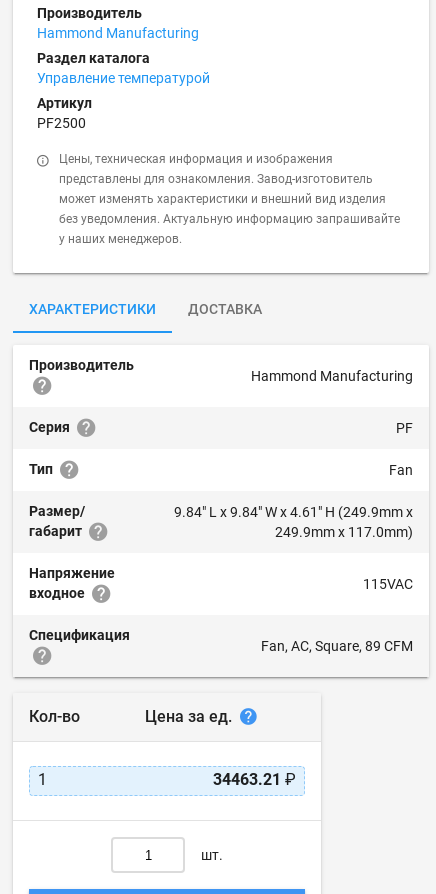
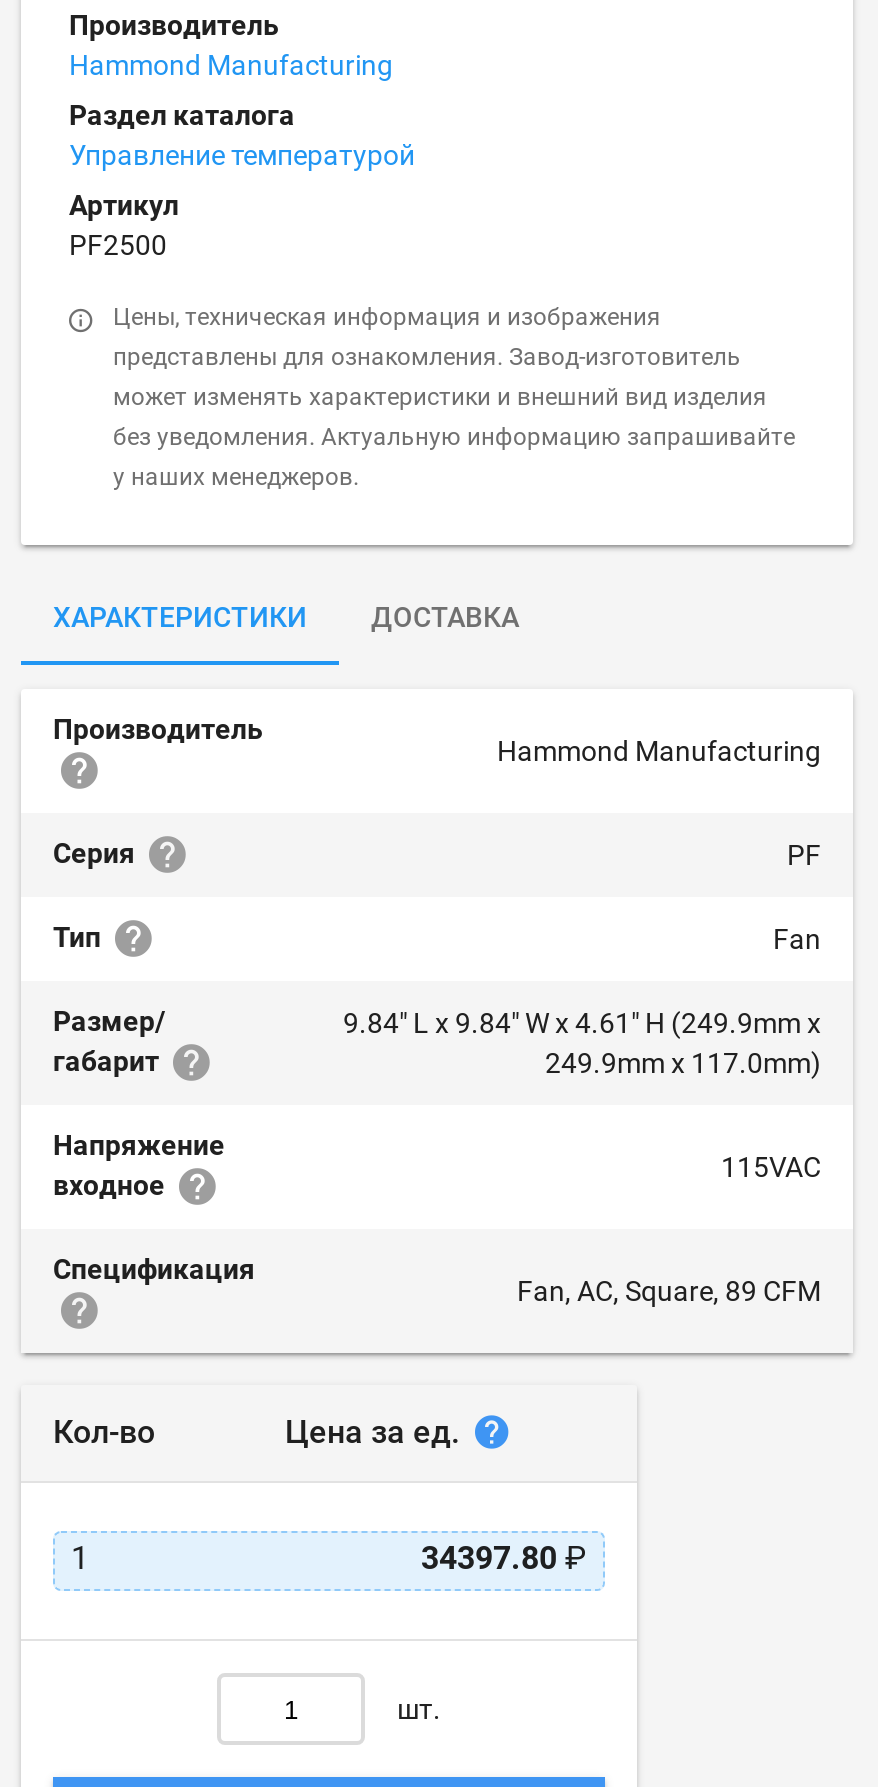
[213,770,296,789] 34463.21 ₽ -> [421,1539,587,1577] 34397.80 ₽

